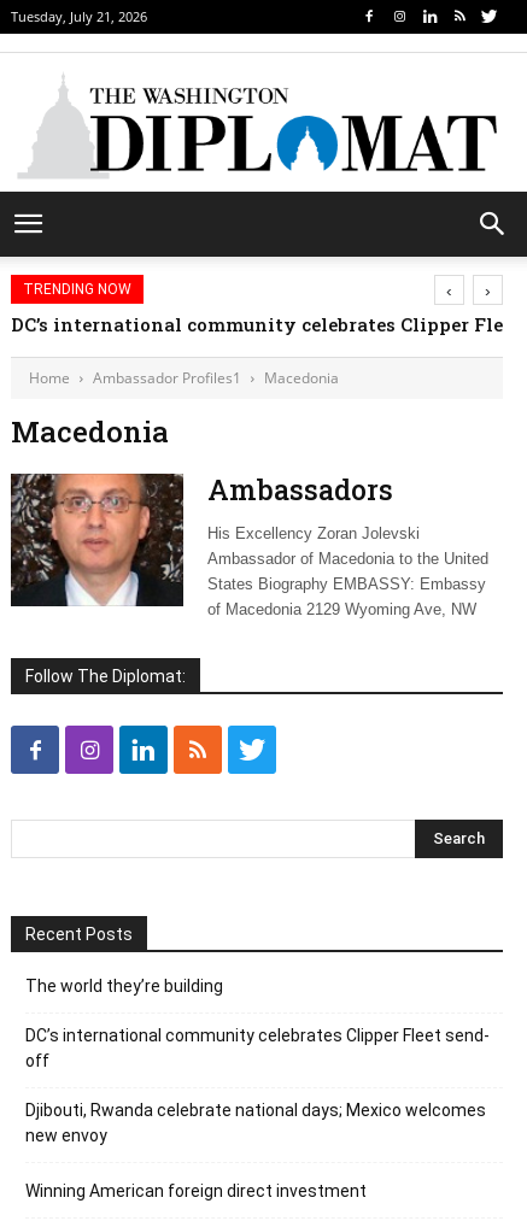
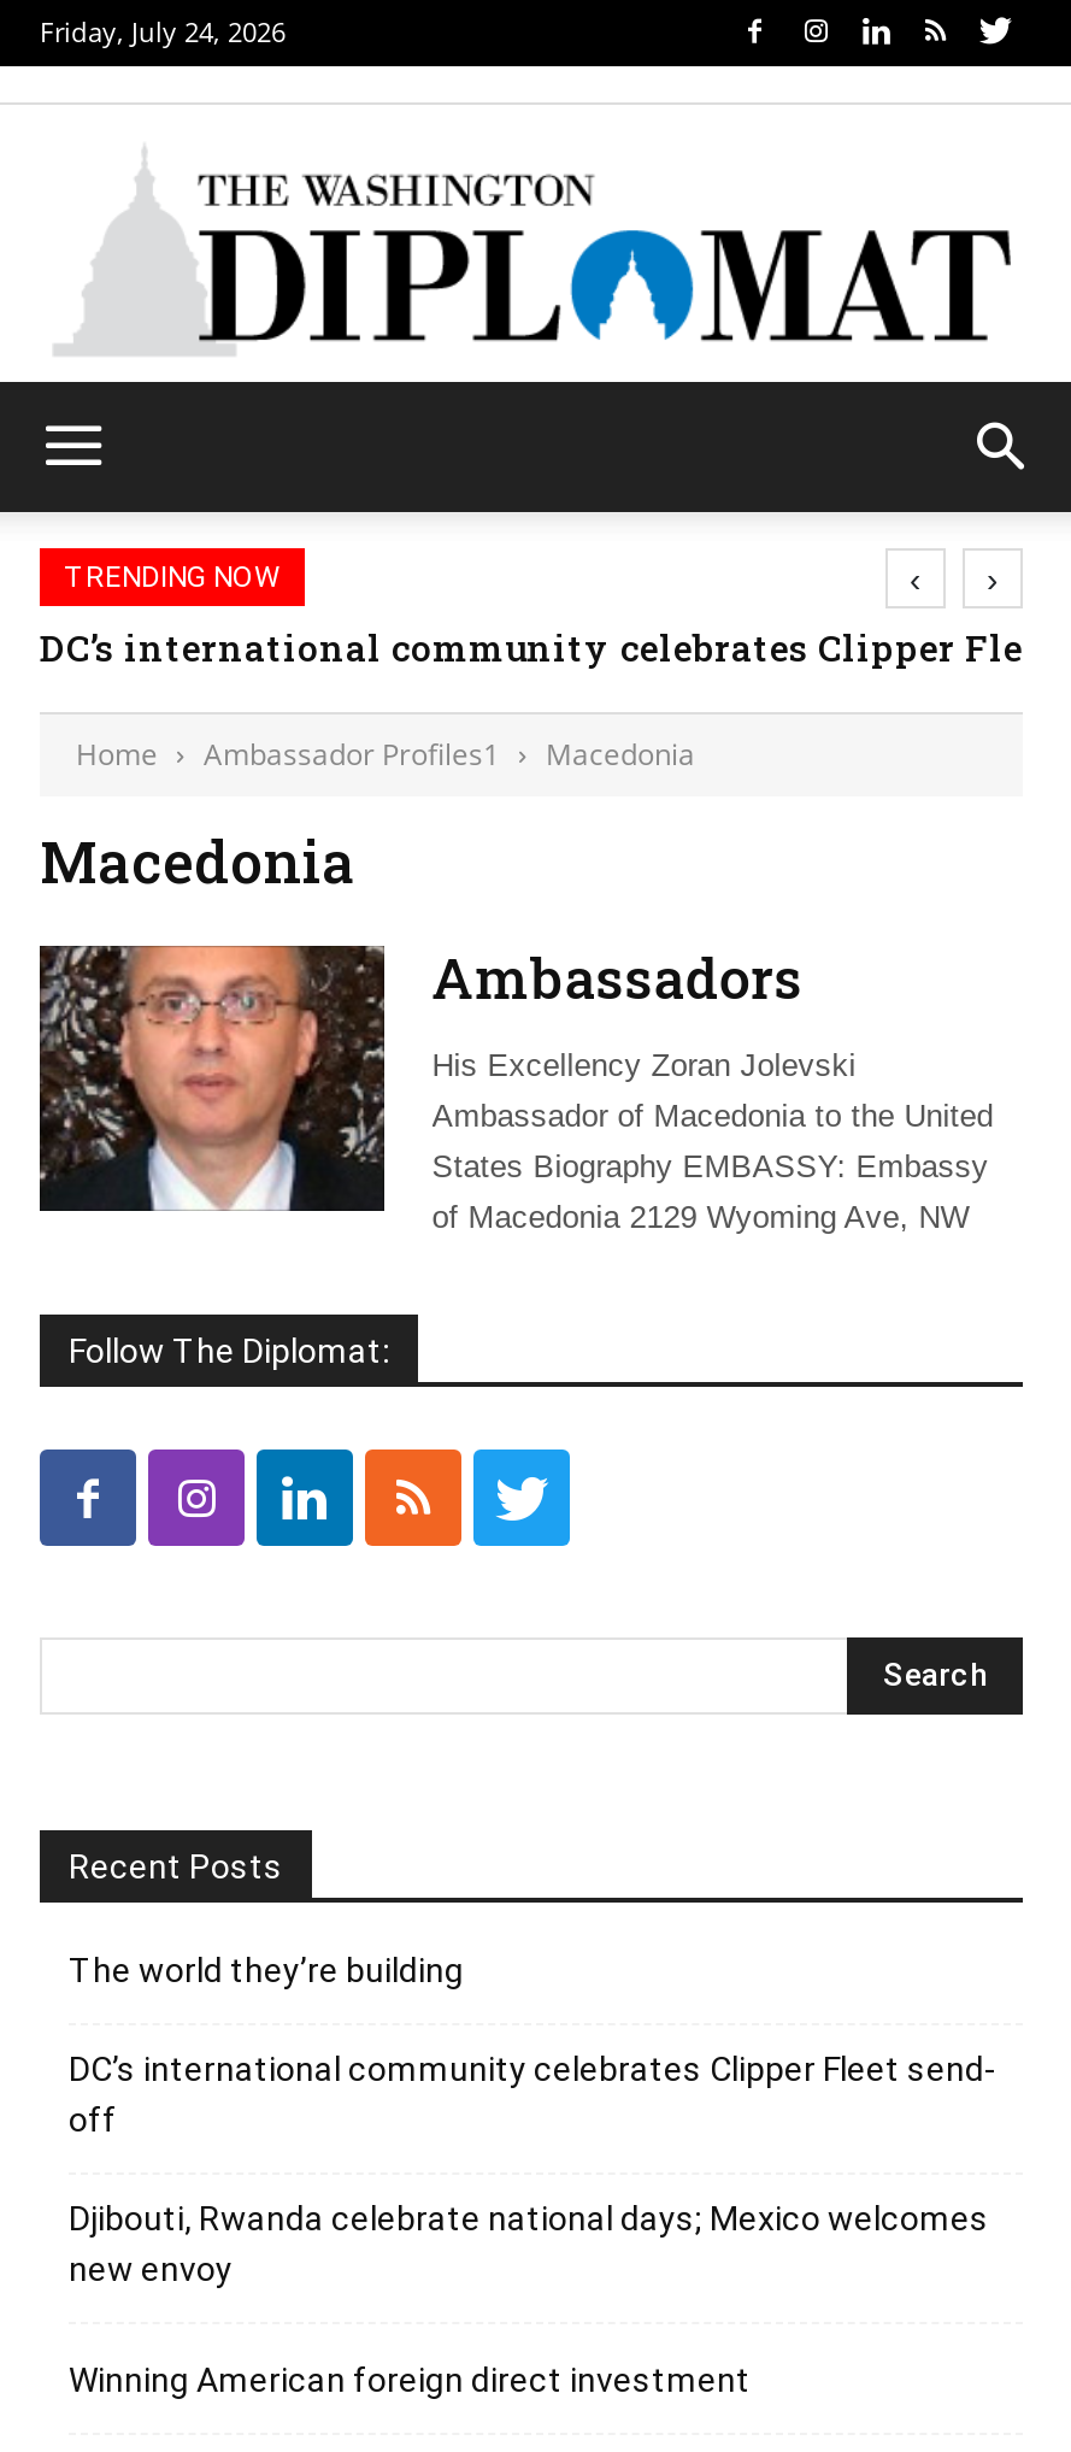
[11,7,147,25] Tuesday, July 21, 2026 -> [40,13,286,49] Friday, July 24, 2026

